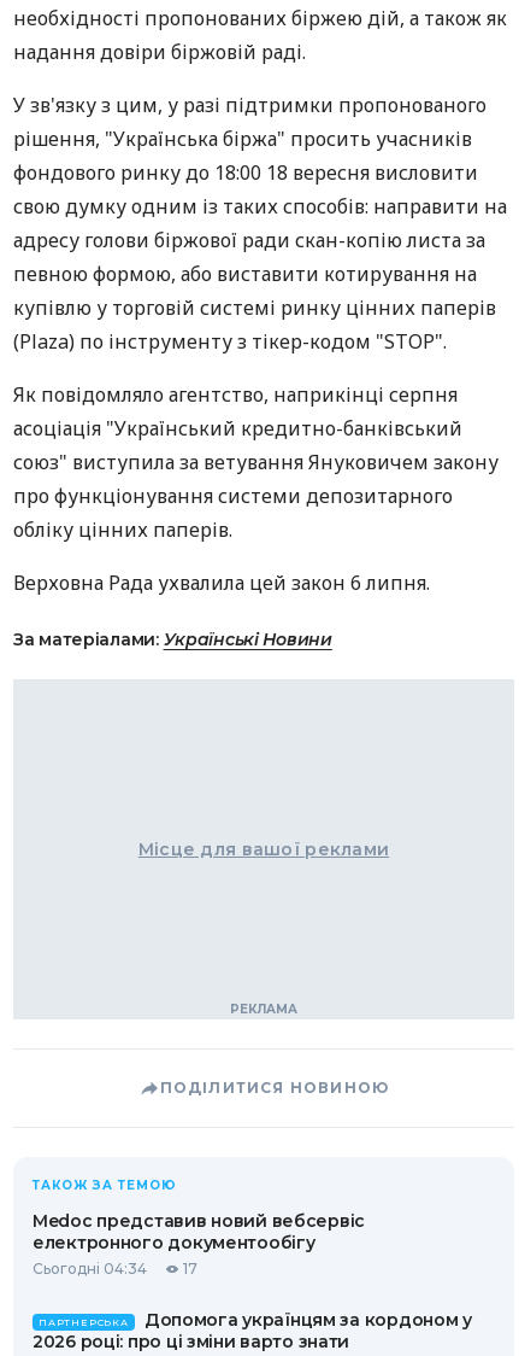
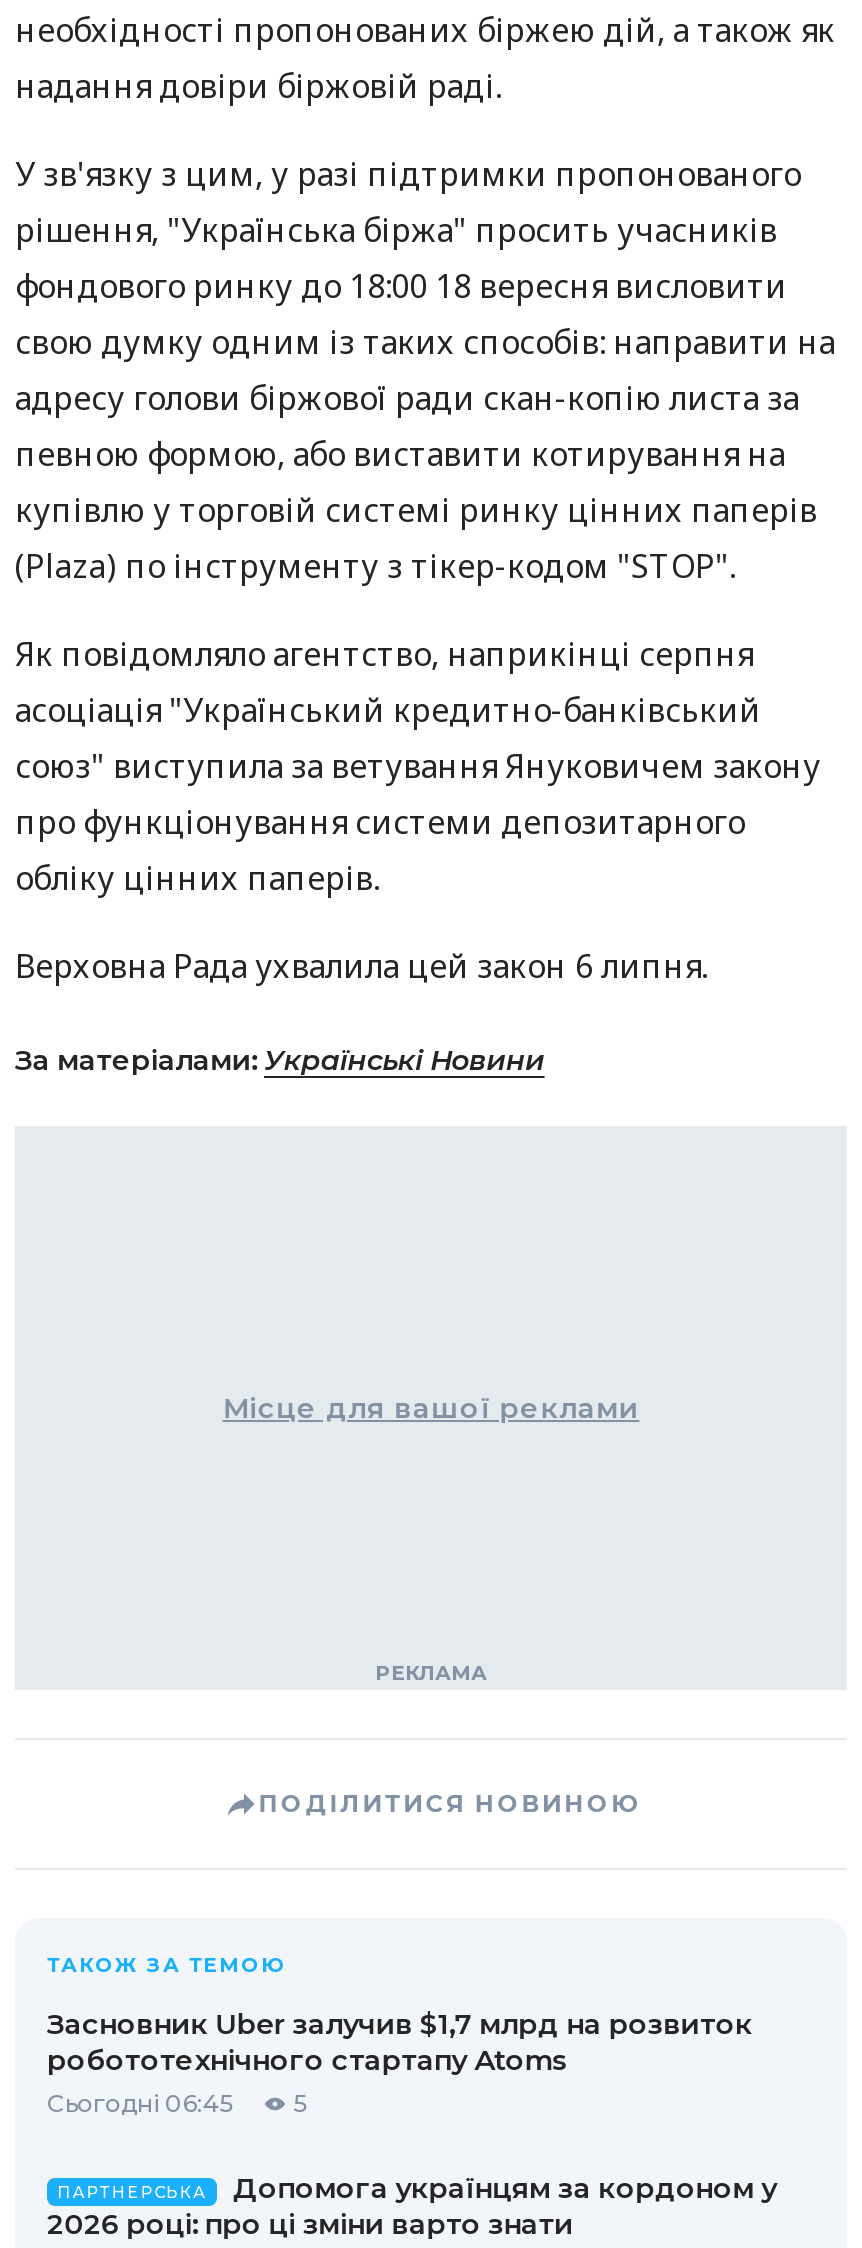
[33,1210,365,1278] Medoc представив новий вебсервіс | електронного документообігу | Сьогодні 04:34 | 17 -> [47,2006,752,2118] Засновник Uber залучив $1,7 млрд на розвиток | робототехнічного стартапу Atoms | Сьогодні 06:45 | 5

